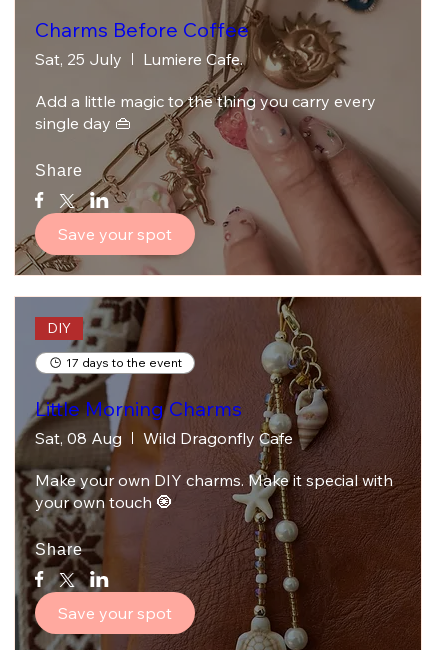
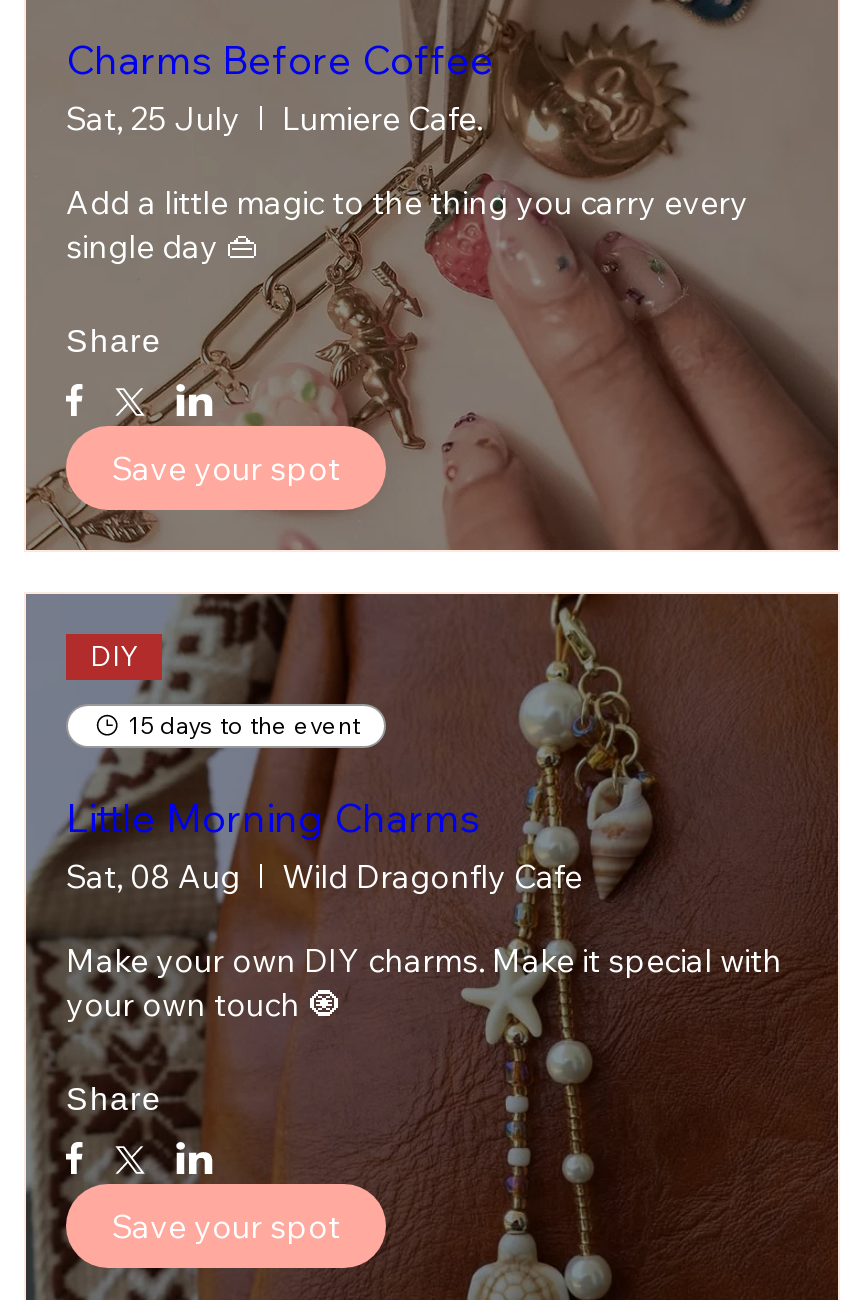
[66,355,182,370] 17 days to the event -> [128,710,360,740] 15 days to the event

